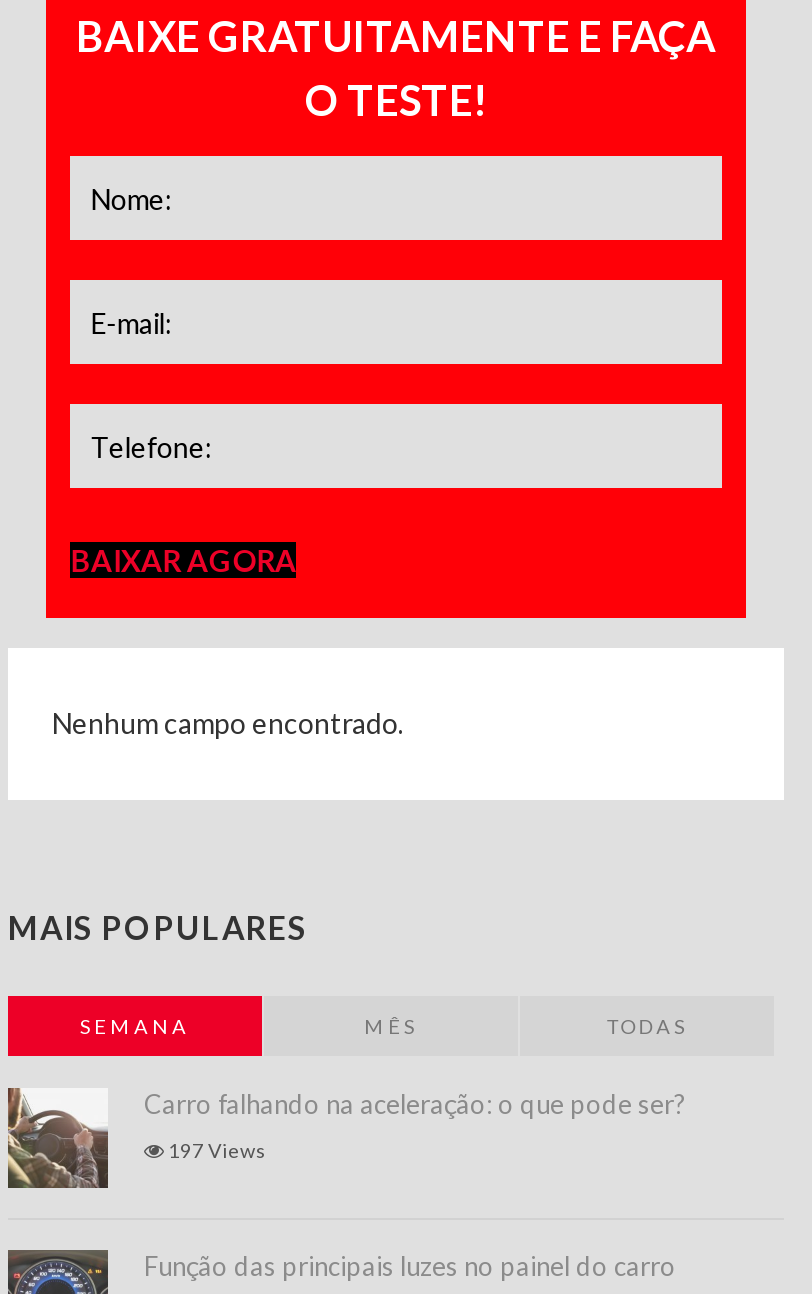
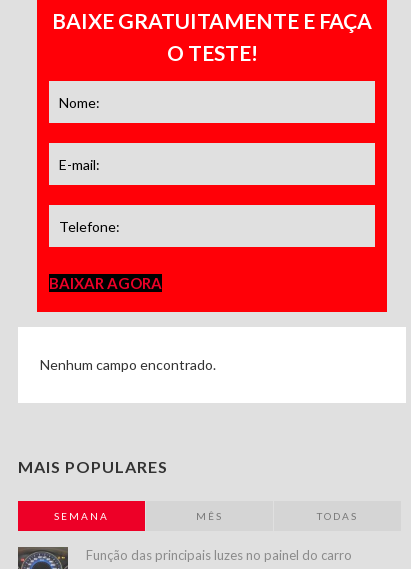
[8,1088,686,1218] [image] | Carro falhando na aceleração: o que pode ser? | 197 Views -> none

